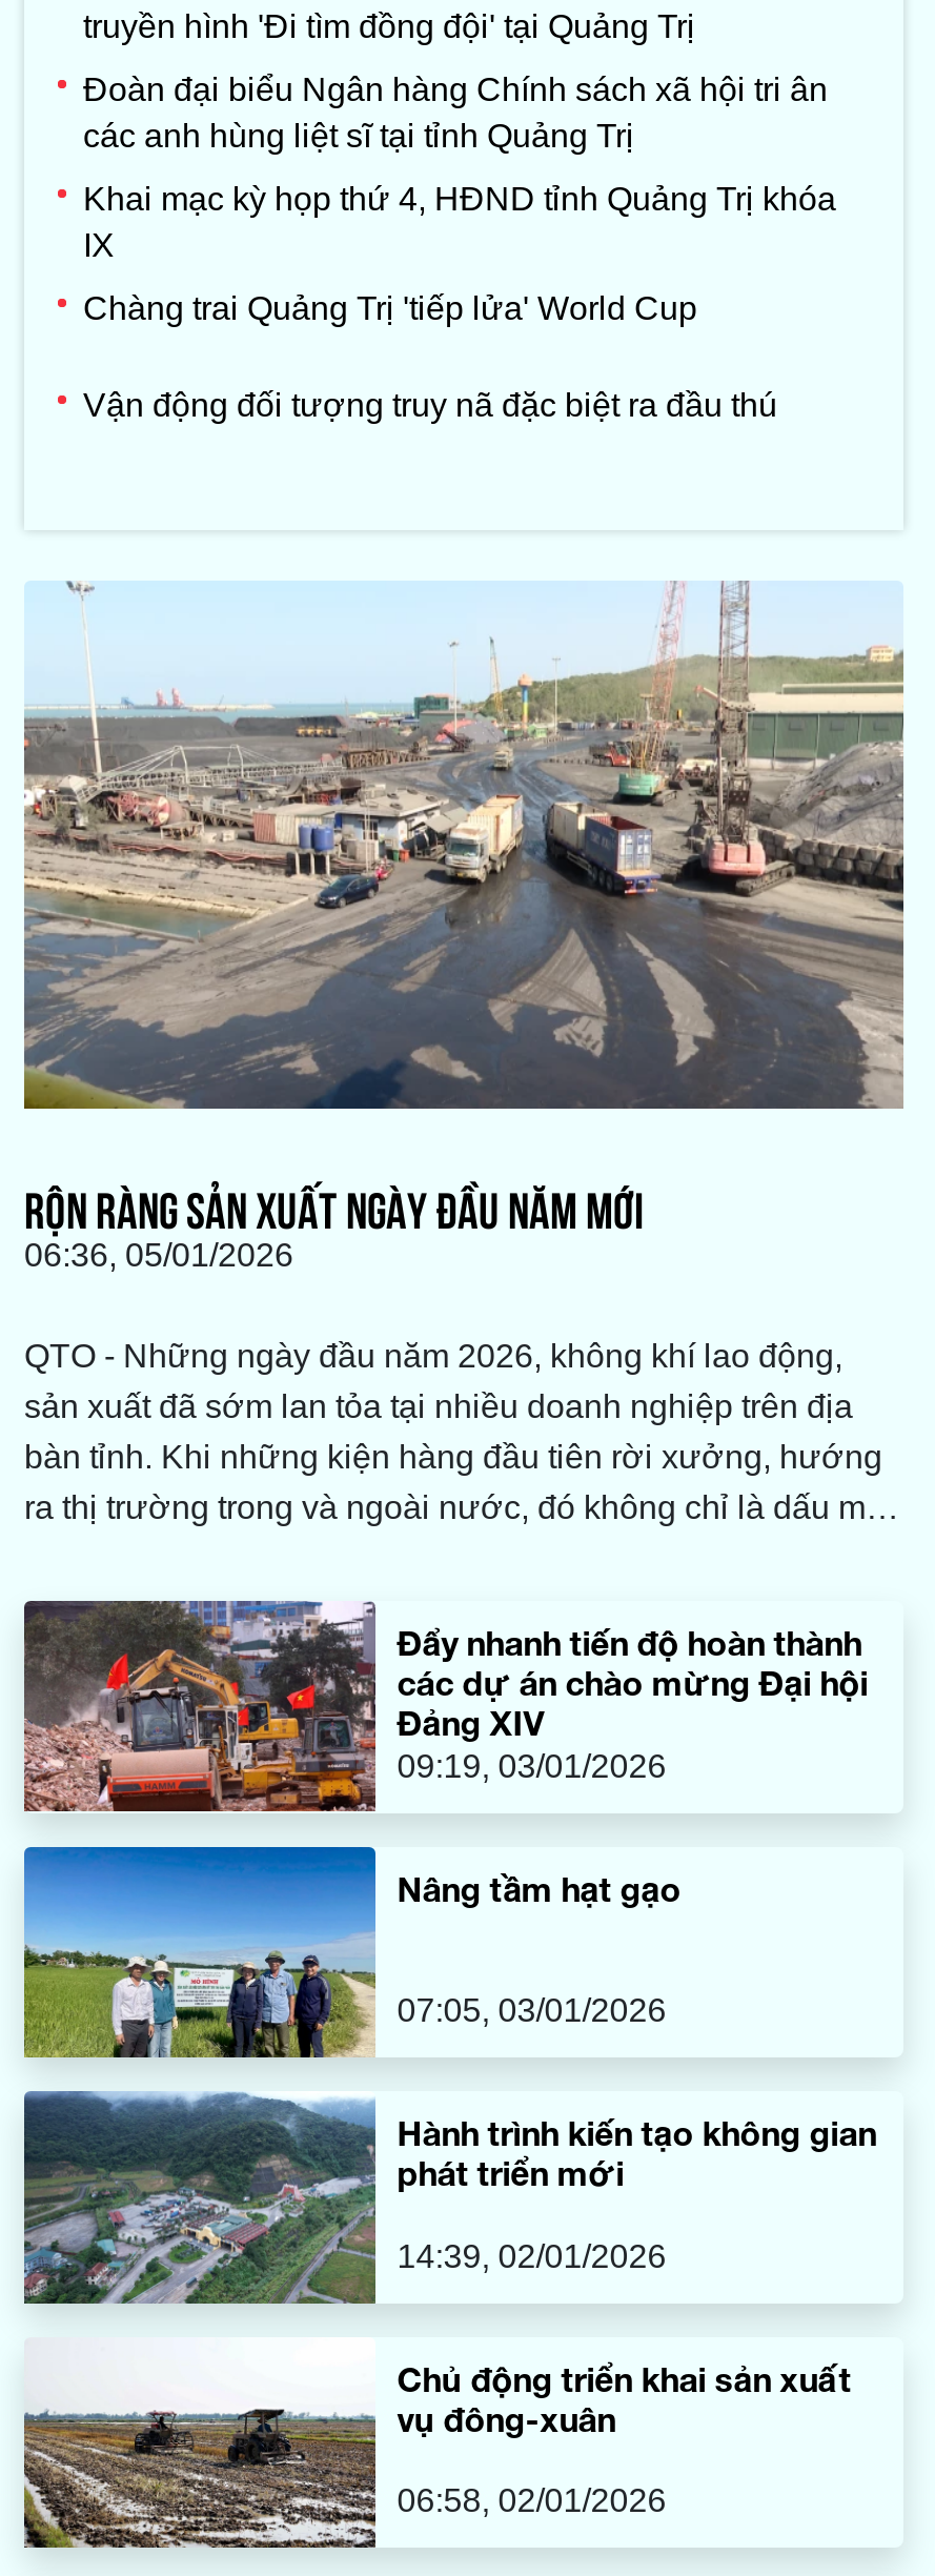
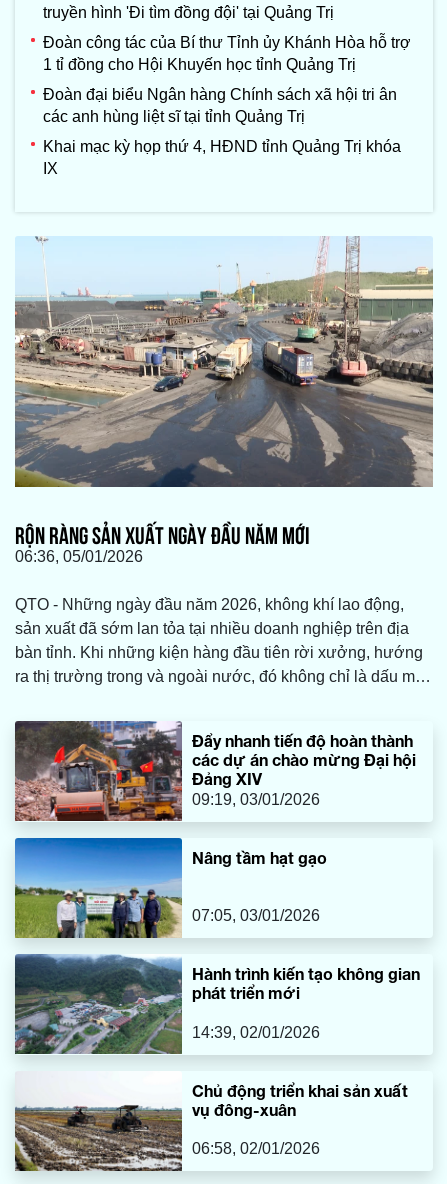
none -> [43,34,411,73] Đoàn công tác của Bí thư Tỉnh ủy Khánh Hòa hỗ trợ | 1 tỉ đồng cho Hội Khuyến học tỉnh Quảng Trị
moved [83,72,836,263] -> [43,86,401,177]: Đoàn đại biểu Ngân hàng Chính sách xã hội tri ân | các anh hùng liệt sĩ tại tỉnh Quảng Trị | Khai mạc kỳ họp thứ 4, HĐND tỉnh Quảng Trị khóa | IX
[83,291,777,423] Chàng trai Quảng Trị 'tiếp lửa' World Cup | Vận động đối tượng truy nã đặc biệt ra đầu thú -> none

